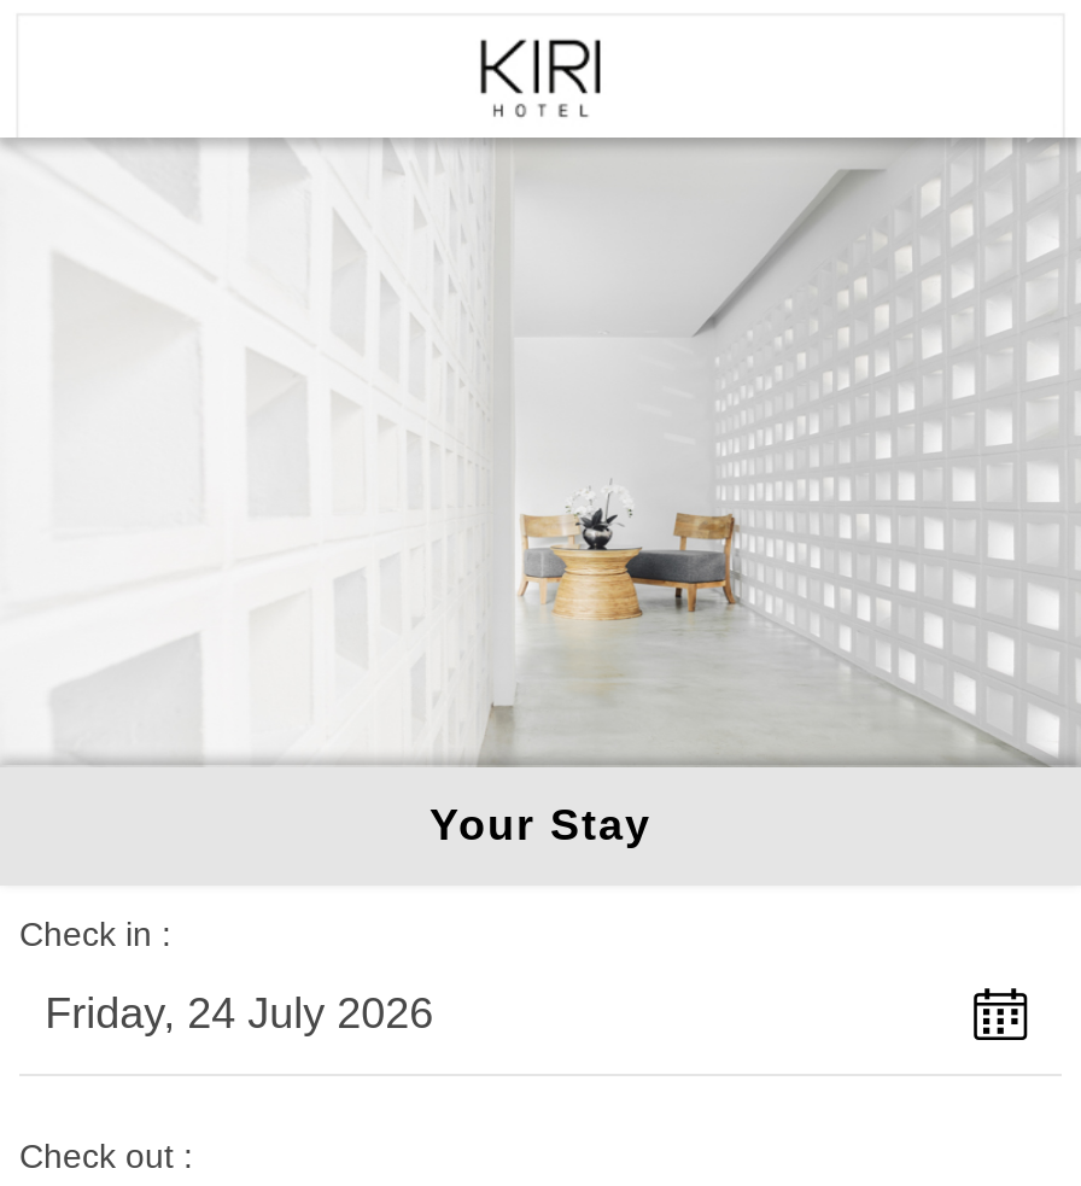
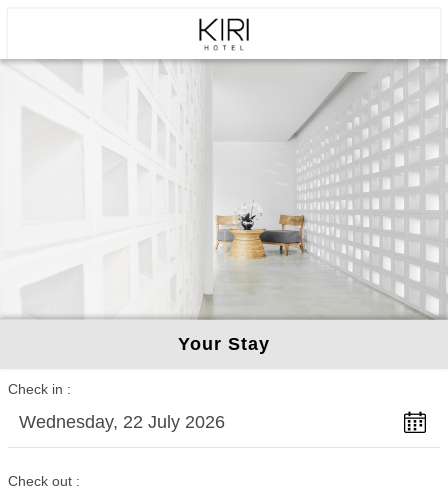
[45,989,434,1038] Friday, 24 July 2026 -> [19,412,225,432] Wednesday, 22 July 2026

